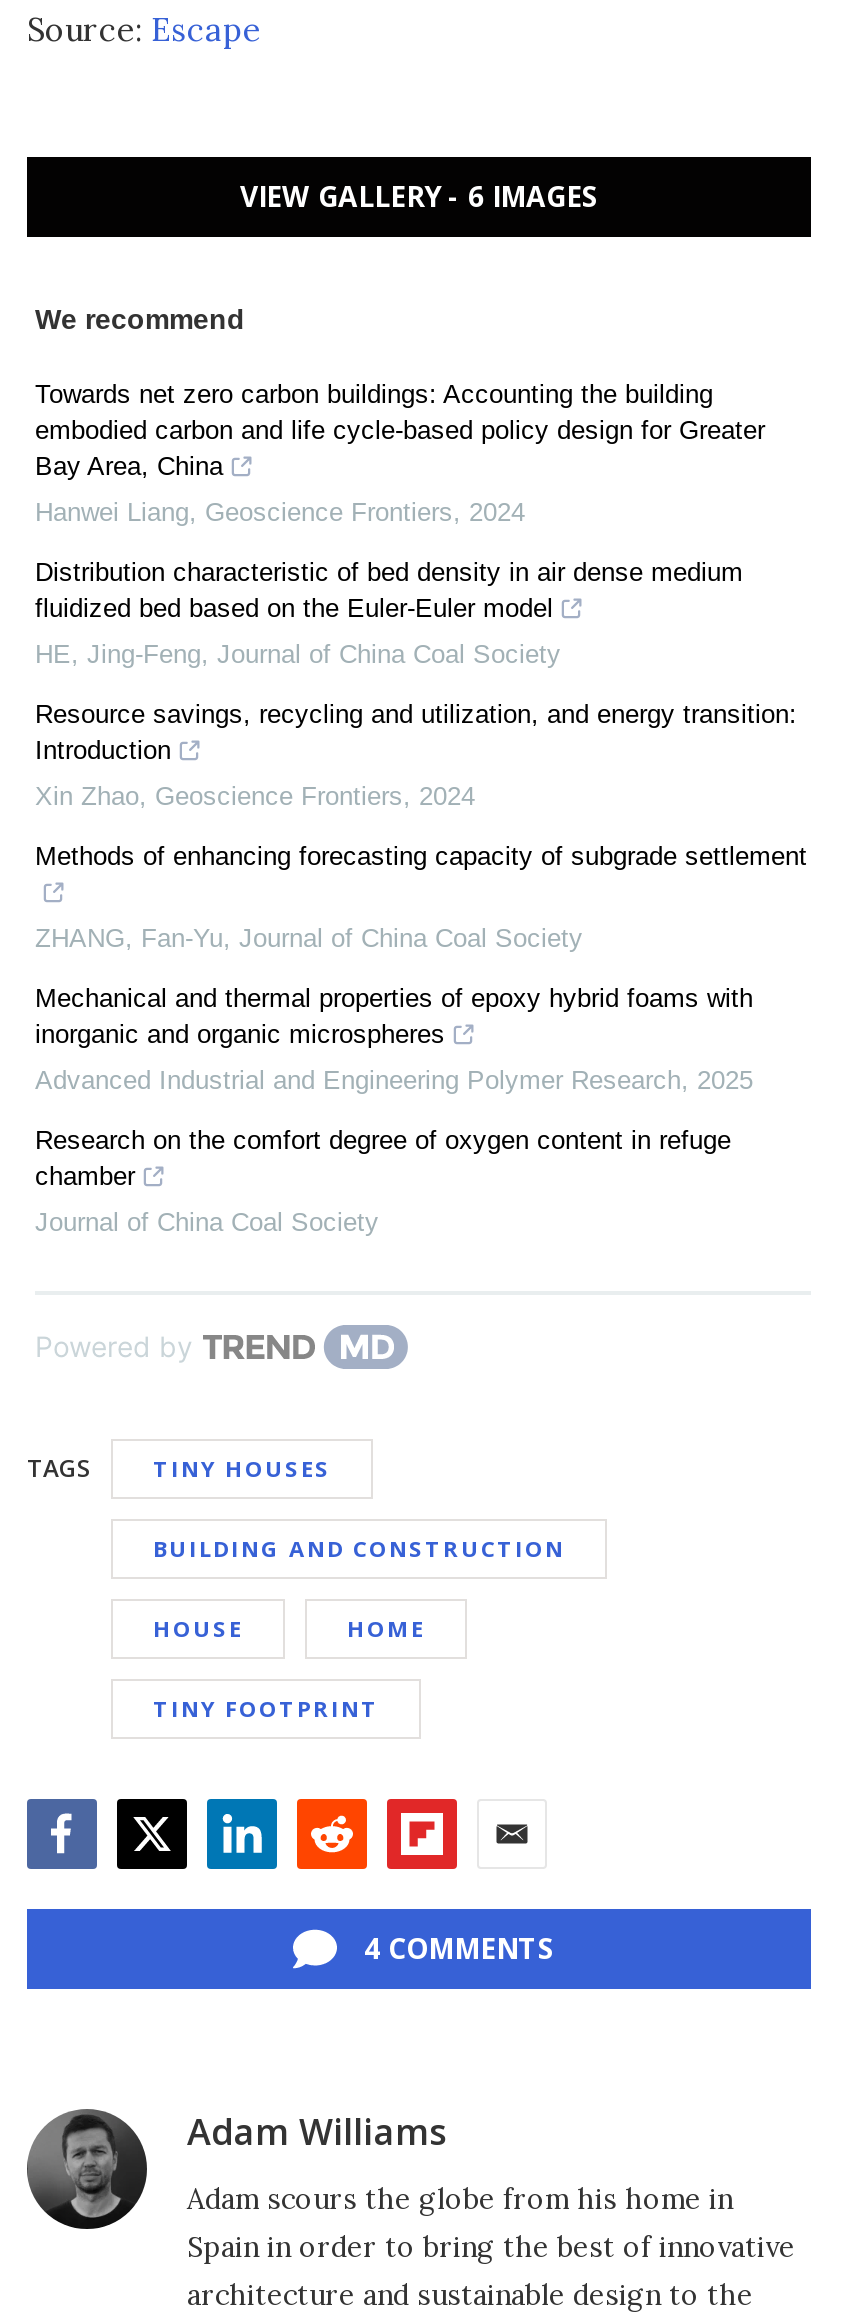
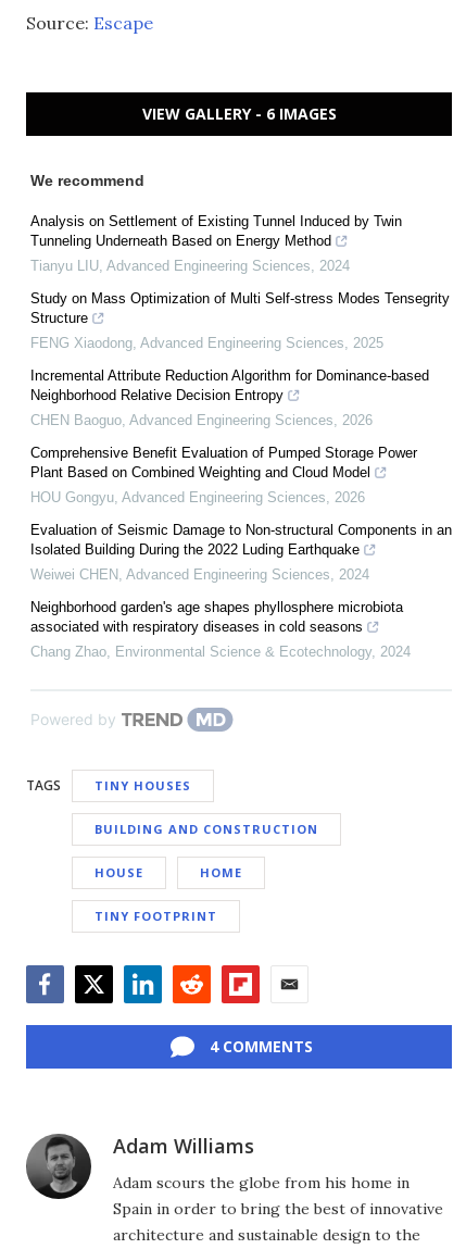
[35,379,765,481] Towards net zero carbon buildings: Accounting the building | embodied carbon and life cycle-based policy design for Greater | Bay Area, China -> [30,213,402,249] Analysis on Settlement of Existing Tunnel Induced by Twin | Tunneling Underneath Based on Energy Method
[35,497,525,527] Hanwei Liang, Geoscience Frontiers, 2024 -> [30,257,350,274] Tianyu LIU, Advanced Engineering Sciences, 2024
[35,557,743,623] Distribution characteristic of bed density in air dense medium | fluidized bed based on the Euler-Euler model -> [30,290,450,326] Study on Mass Optimization of Multi Self-stress Modes Tensegrity | Structure
[35,639,561,669] HE, Jing-Feng, Journal of China Coal Society -> [30,335,383,351] FENG Xiaodong, Advanced Engineering Sciences, 2025
[35,699,797,765] Resource savings, recycling and utilization, and energy transition: | Introduction -> [30,367,429,403] Incremental Attribute Reduction Algorithm for Dominance-based | Neighborhood Relative Decision Entropy
[35,781,475,811] Xin Zhao, Geoscience Frontiers, 2024 -> [30,412,373,428] CHEN Baoguo, Advanced Engineering Sciences, 2026
[35,841,807,871] Methods of enhancing forecasting capacity of subgrade settlement -> [30,444,417,480] Comprehensive Benefit Evaluation of Pumped Storage Power | Plant Based on Combined Weighting and Cloud Model
[35,923,583,953] ZHANG, Fan-Yu, Journal of China Coal Society -> [30,489,365,505] HOU Gongyu, Advanced Engineering Sciences, 2026
[35,983,753,1049] Mechanical and thermal properties of epoxy hybrid foams with | inorganic and organic microspheres -> [30,522,452,557] Evaluation of Seismic Damage to Non-structural Components in an | Isolated Building During the 2022 Luding Earthquake
[35,1065,753,1095] Advanced Industrial and Engineering Polymer Research, 2025 -> [30,566,369,582] Weiwei CHEN, Advanced Engineering Sciences, 2024
[35,1125,731,1191] Research on the comfort degree of oxygen content in refuge | chamber -> [30,599,403,635] Neighborhood garden's age shapes phyllosphere microbiota | associated with respiratory diseases in cold seasons
[35,1207,379,1237] Journal of China Coal Society -> [30,643,411,660] Chang Zhao, Environmental Science & Ecotechnology, 2024

